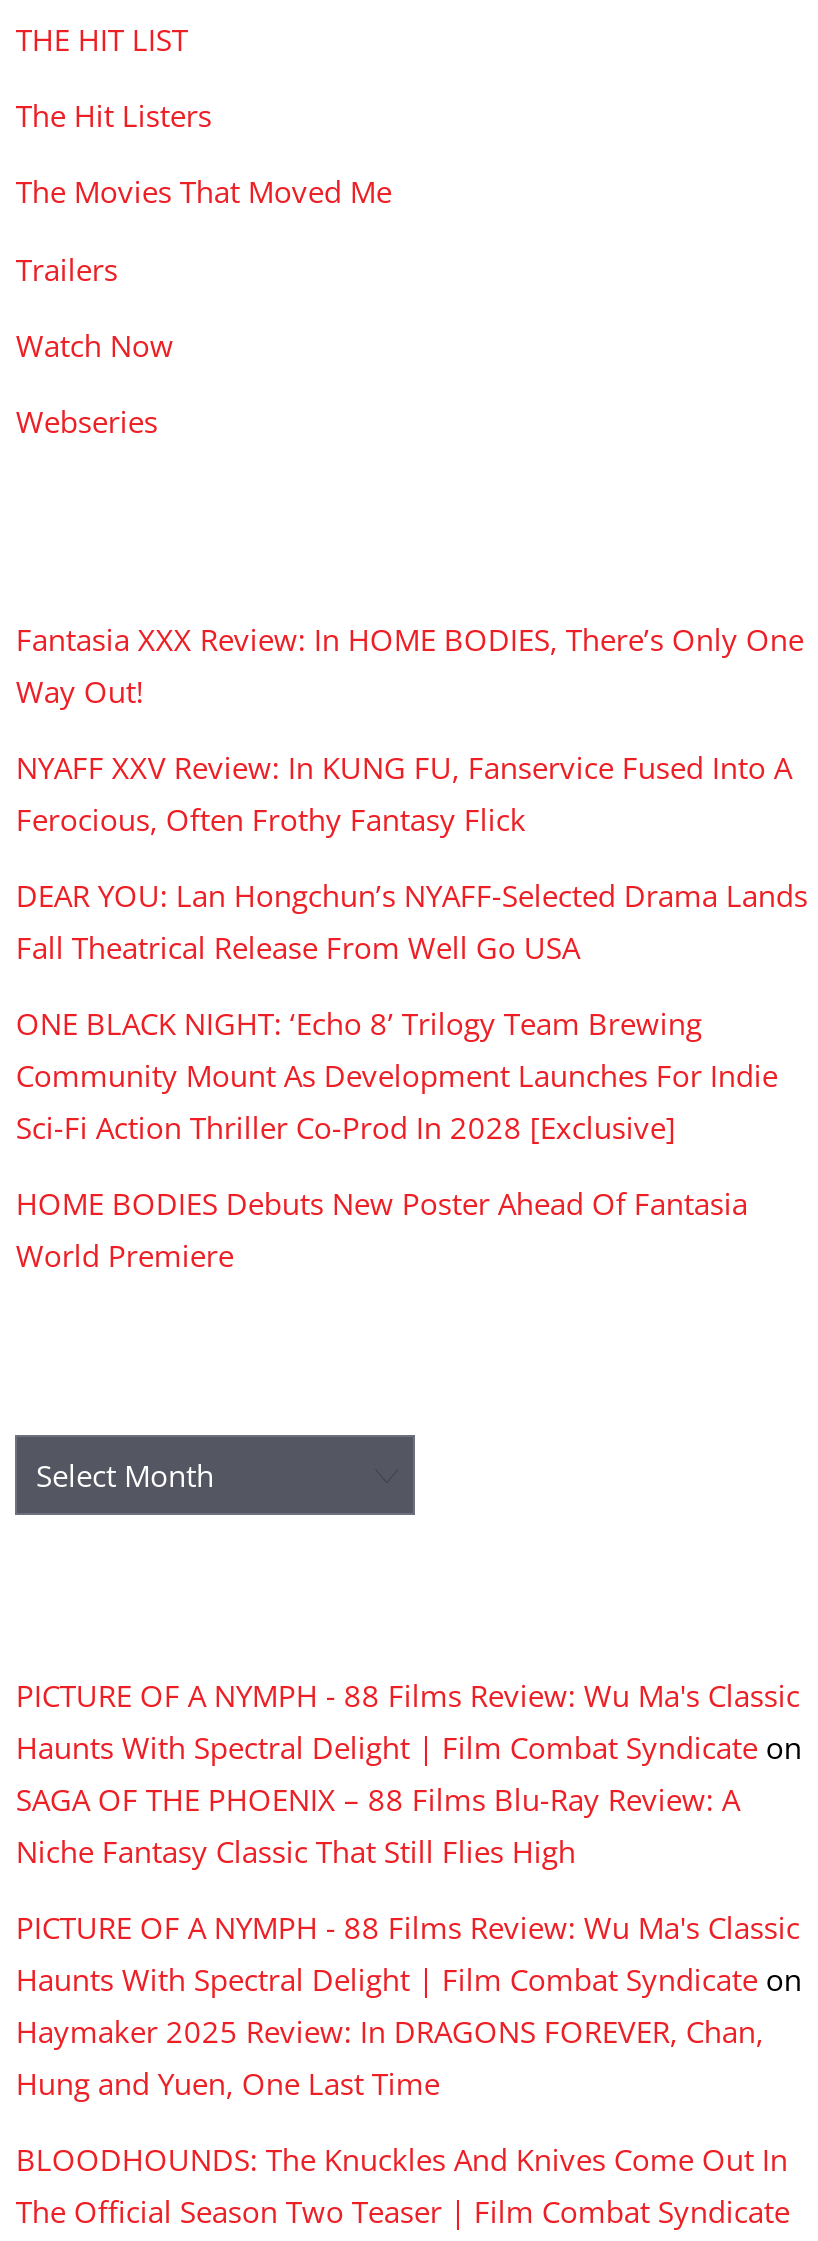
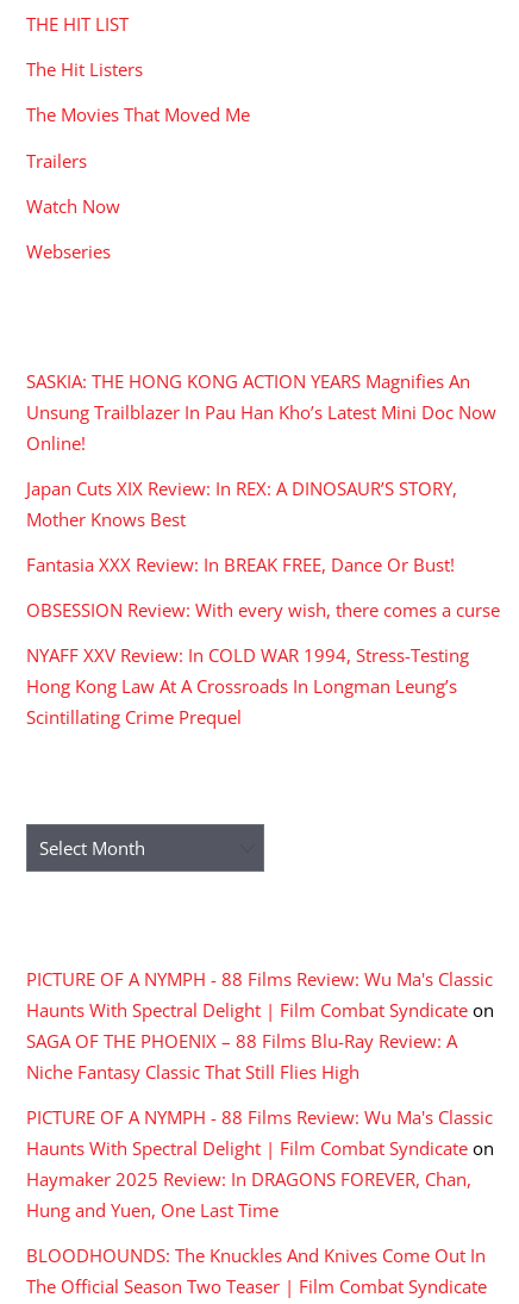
[16,618,804,710] Fantasia XXX Review: In HOME BODIES, There’s Only One | Way Out! -> [27,369,497,455] SASKIA: THE HONG KONG ACTION YEARS Magnifies An | Unsung Trailblazer In Pau Han Kho’s Latest Mini Doc Now | Online!
[16,747,792,839] NYAFF XXV Review: In KUNG FU, Fanservice Fused Into A | Ferocious, Often Frothy Fantasy Flick -> [27,476,458,531] Japan Cuts XIX Review: In REX: A DINOSAUR’S STORY, | Mother Knows Best
[16,875,808,967] DEAR YOU: Lan Hongchun’s NYAFF-Selected Drama Lands | Fall Theatrical Release From Well Go USA -> [27,553,455,576] Fantasia XXX Review: In BREAK FREE, Dance Or Bust!
[16,1003,778,1147] ONE BLACK NIGHT: ‘Echo 8’ Trilogy Team Brewing | Community Mount As Development Launches For Indie | Sci-Fi Action Thriller Co-Prod In 2028 [Exclusive] -> [27,598,500,622] OBSESSION Review: With every wish, there comes a curse
[16,1184,748,1276] HOME BODIES Debuts New Poster Ahead Of Fantasia | World Premiere -> [27,644,469,729] NYAFF XXV Review: In COLD WAR 1994, Stress-Testing | Hong Kong Law At A Crossroads In Longman Leung’s | Scintillating Crime Prequel

